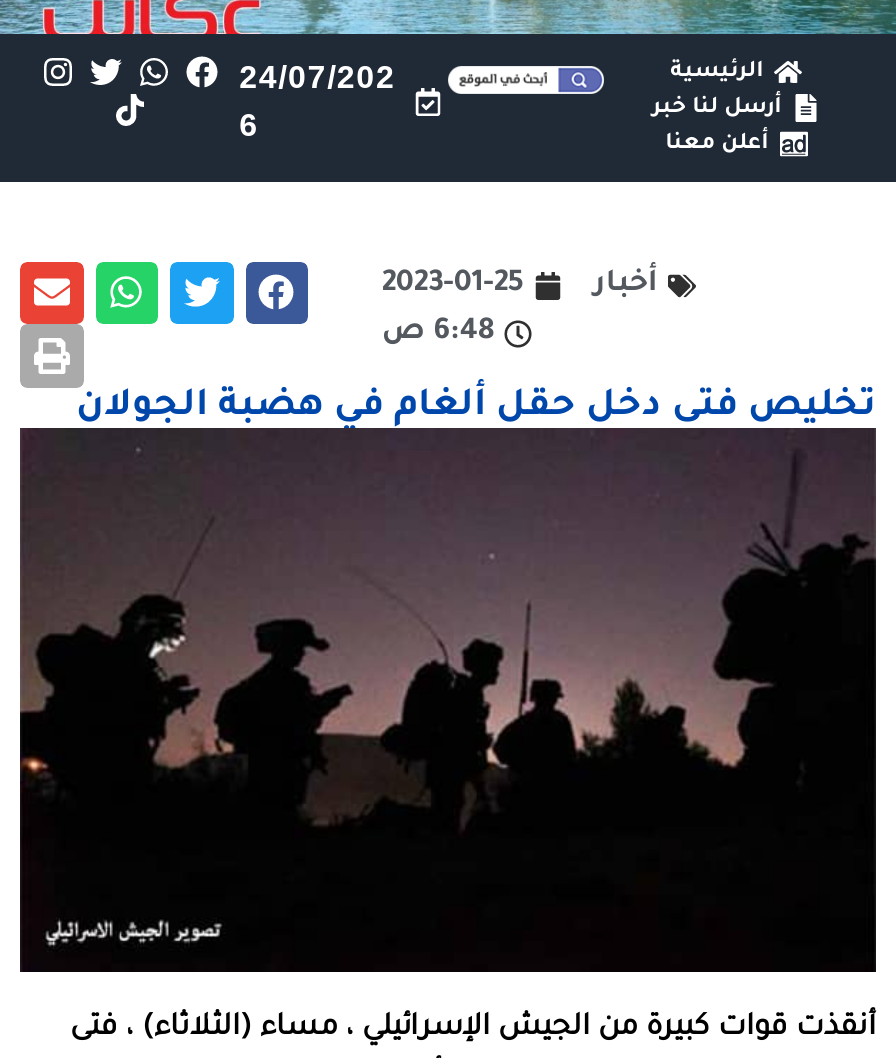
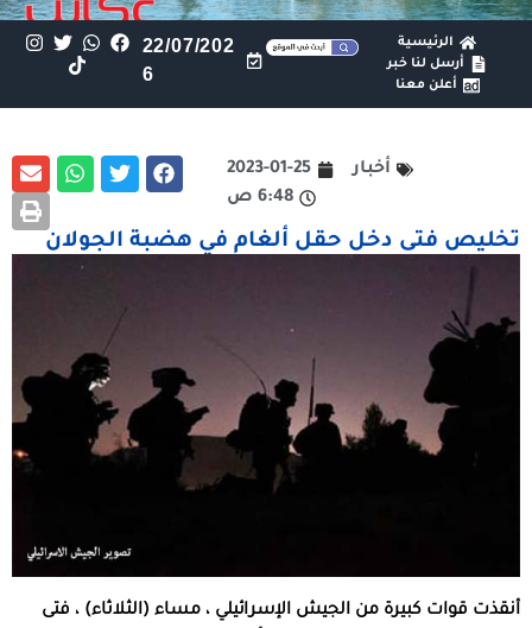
[239,59,396,93] 24/07/202 -> [142,35,235,55] 22/07/202

